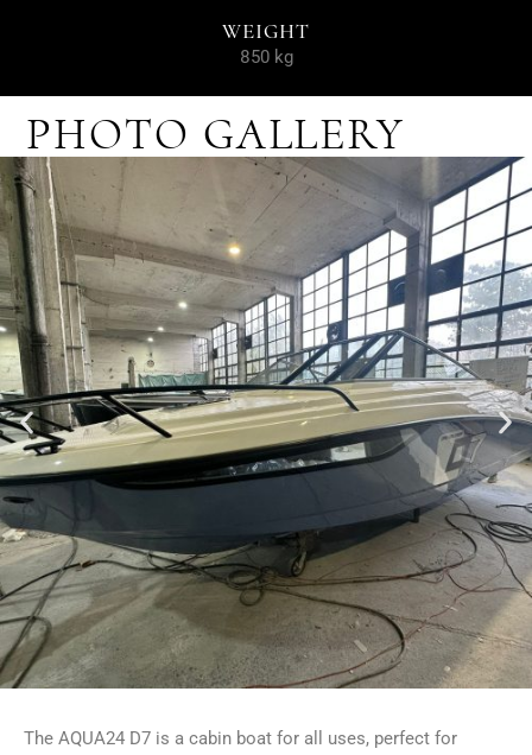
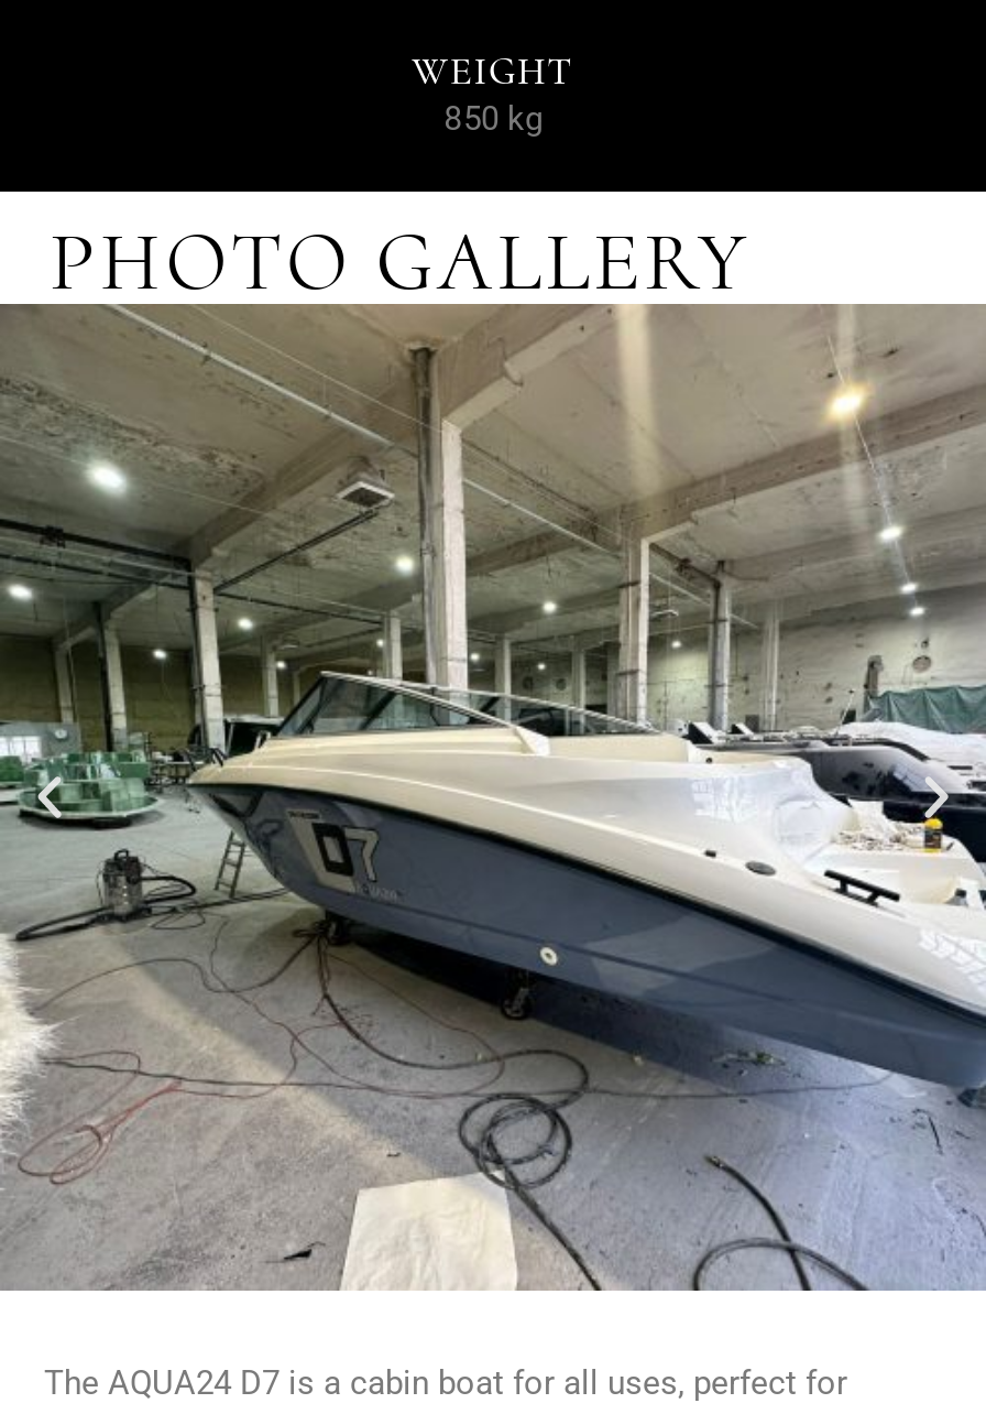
[4,156,528,690] [image] -> [7,302,979,1293] [image]

